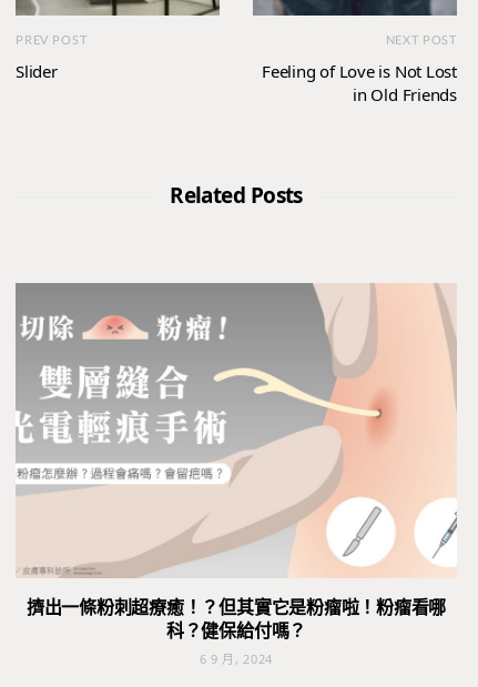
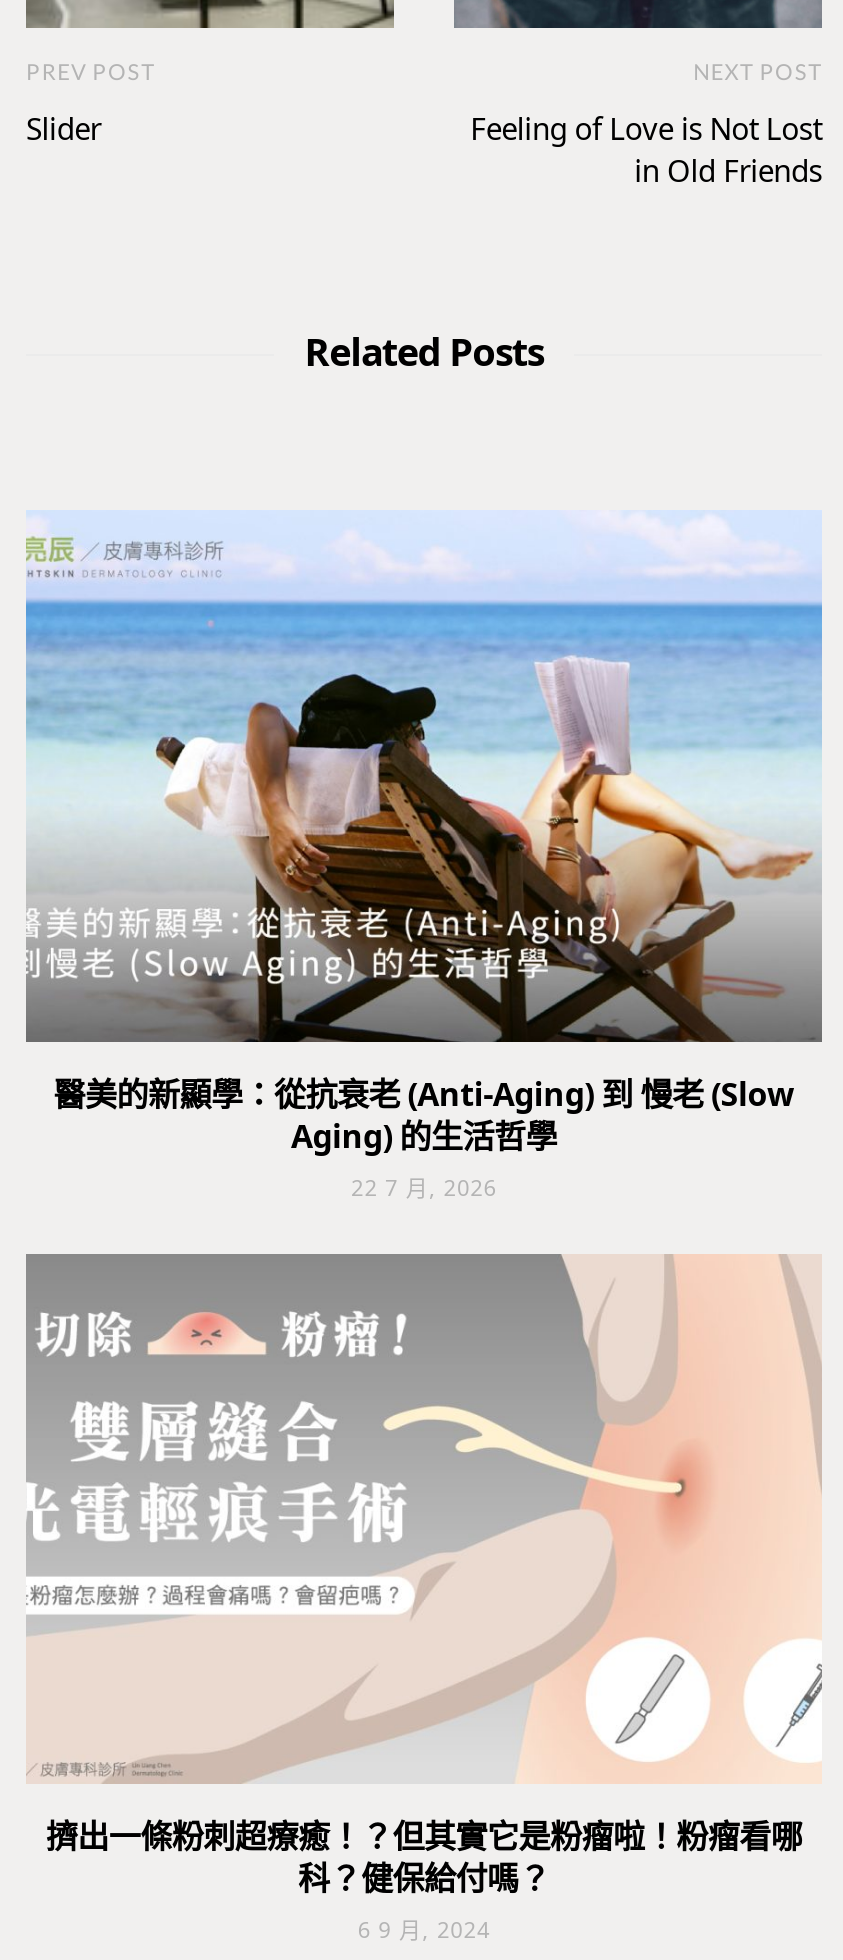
none -> [24,510,824,1202] [image] | 醫美的新顯學：從抗衰老 (Anti-Aging) 到 慢老 (Slow | Aging) 的生活哲學 | 22 7 月, 2026

